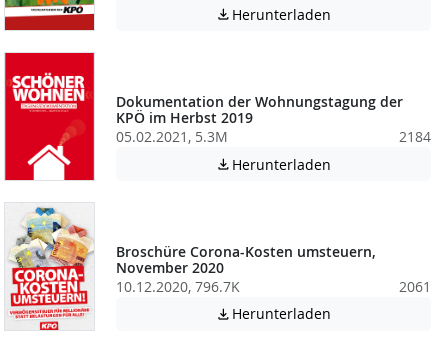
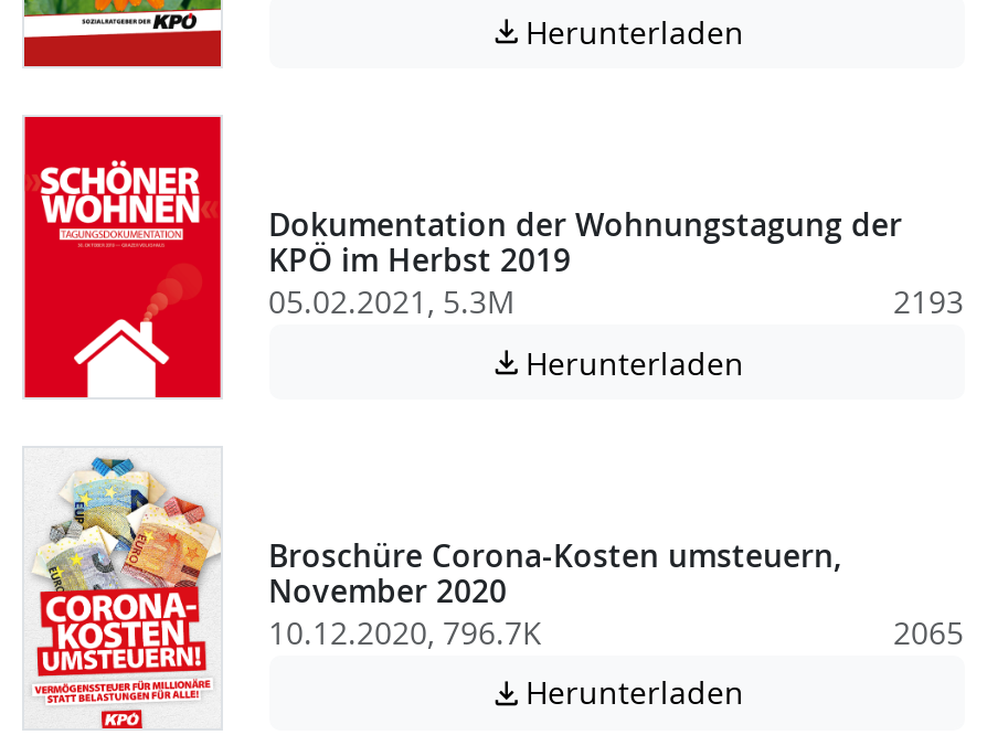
[398,127,430,146] 2184 -> [893,281,964,323] 2193
[398,277,430,296] 2061 -> [893,612,964,654] 2065

